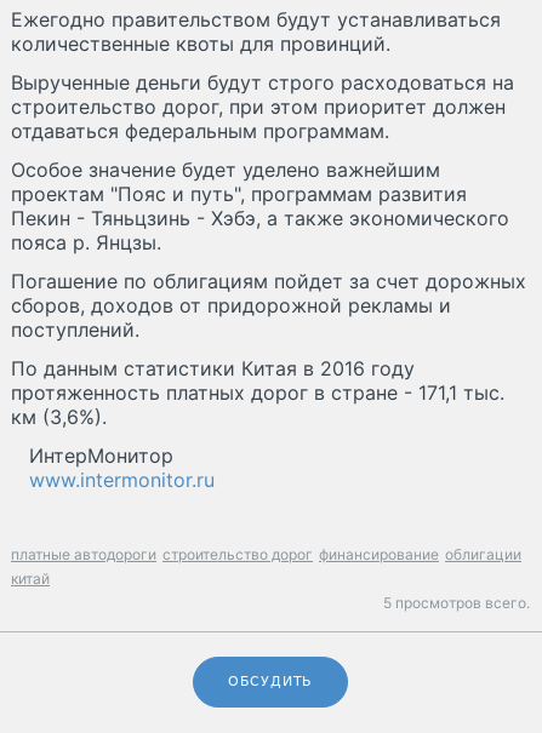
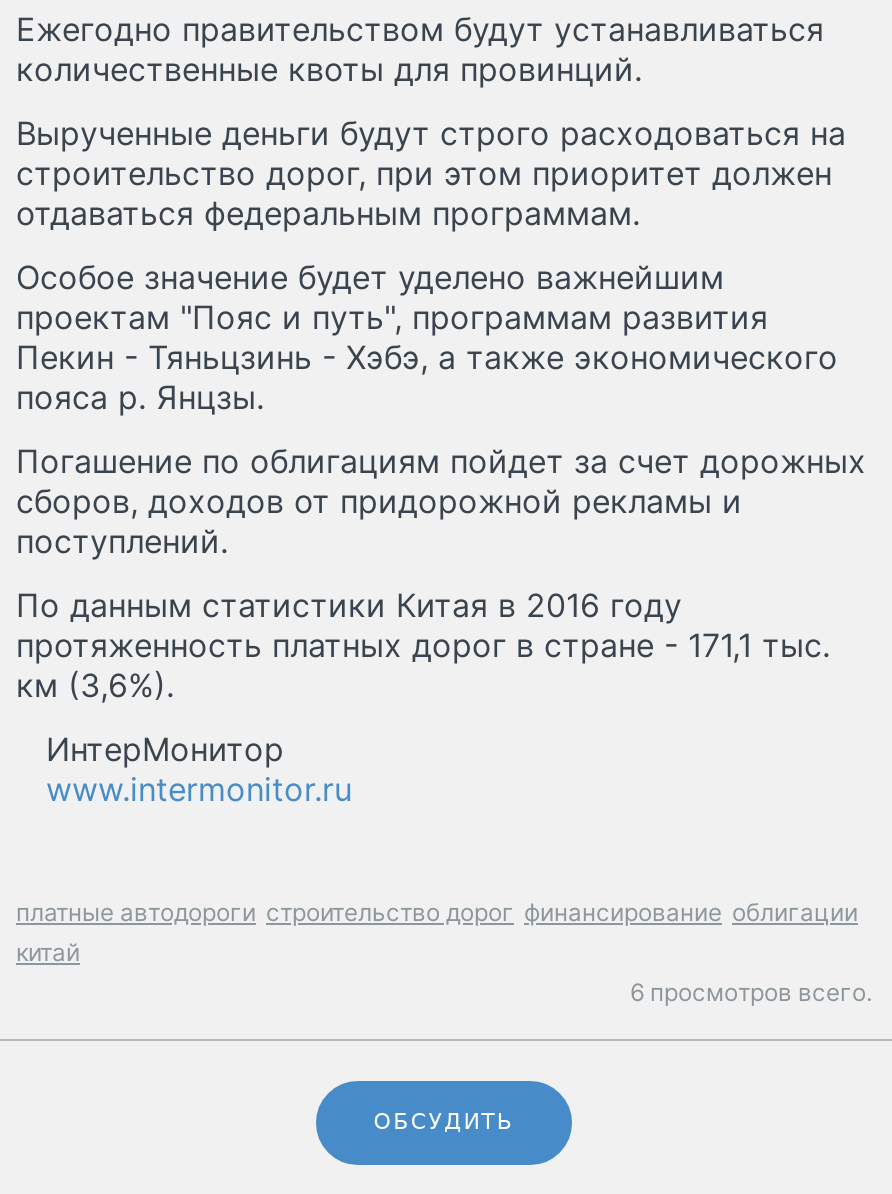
[383,594,530,612] 5 просмотров всего. -> [630,977,872,1007] 6 просмотров всего.

